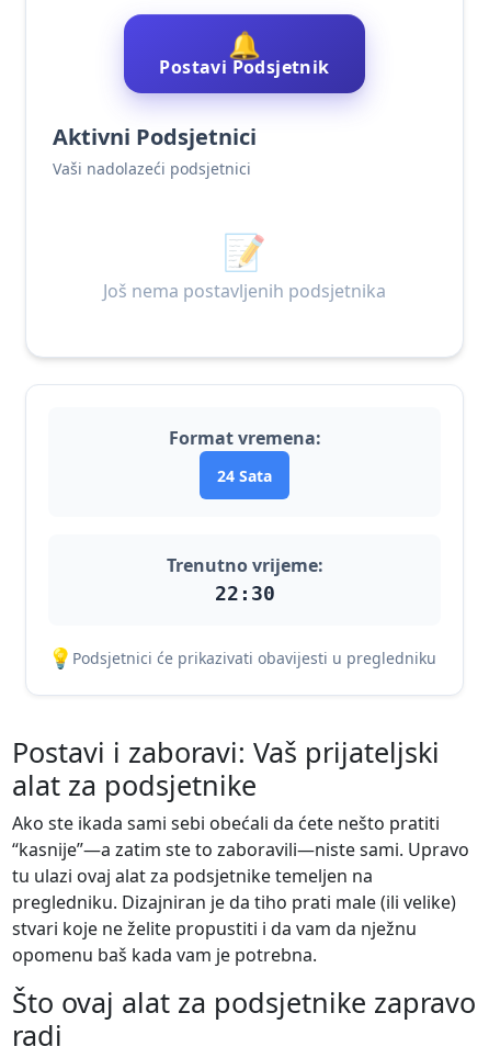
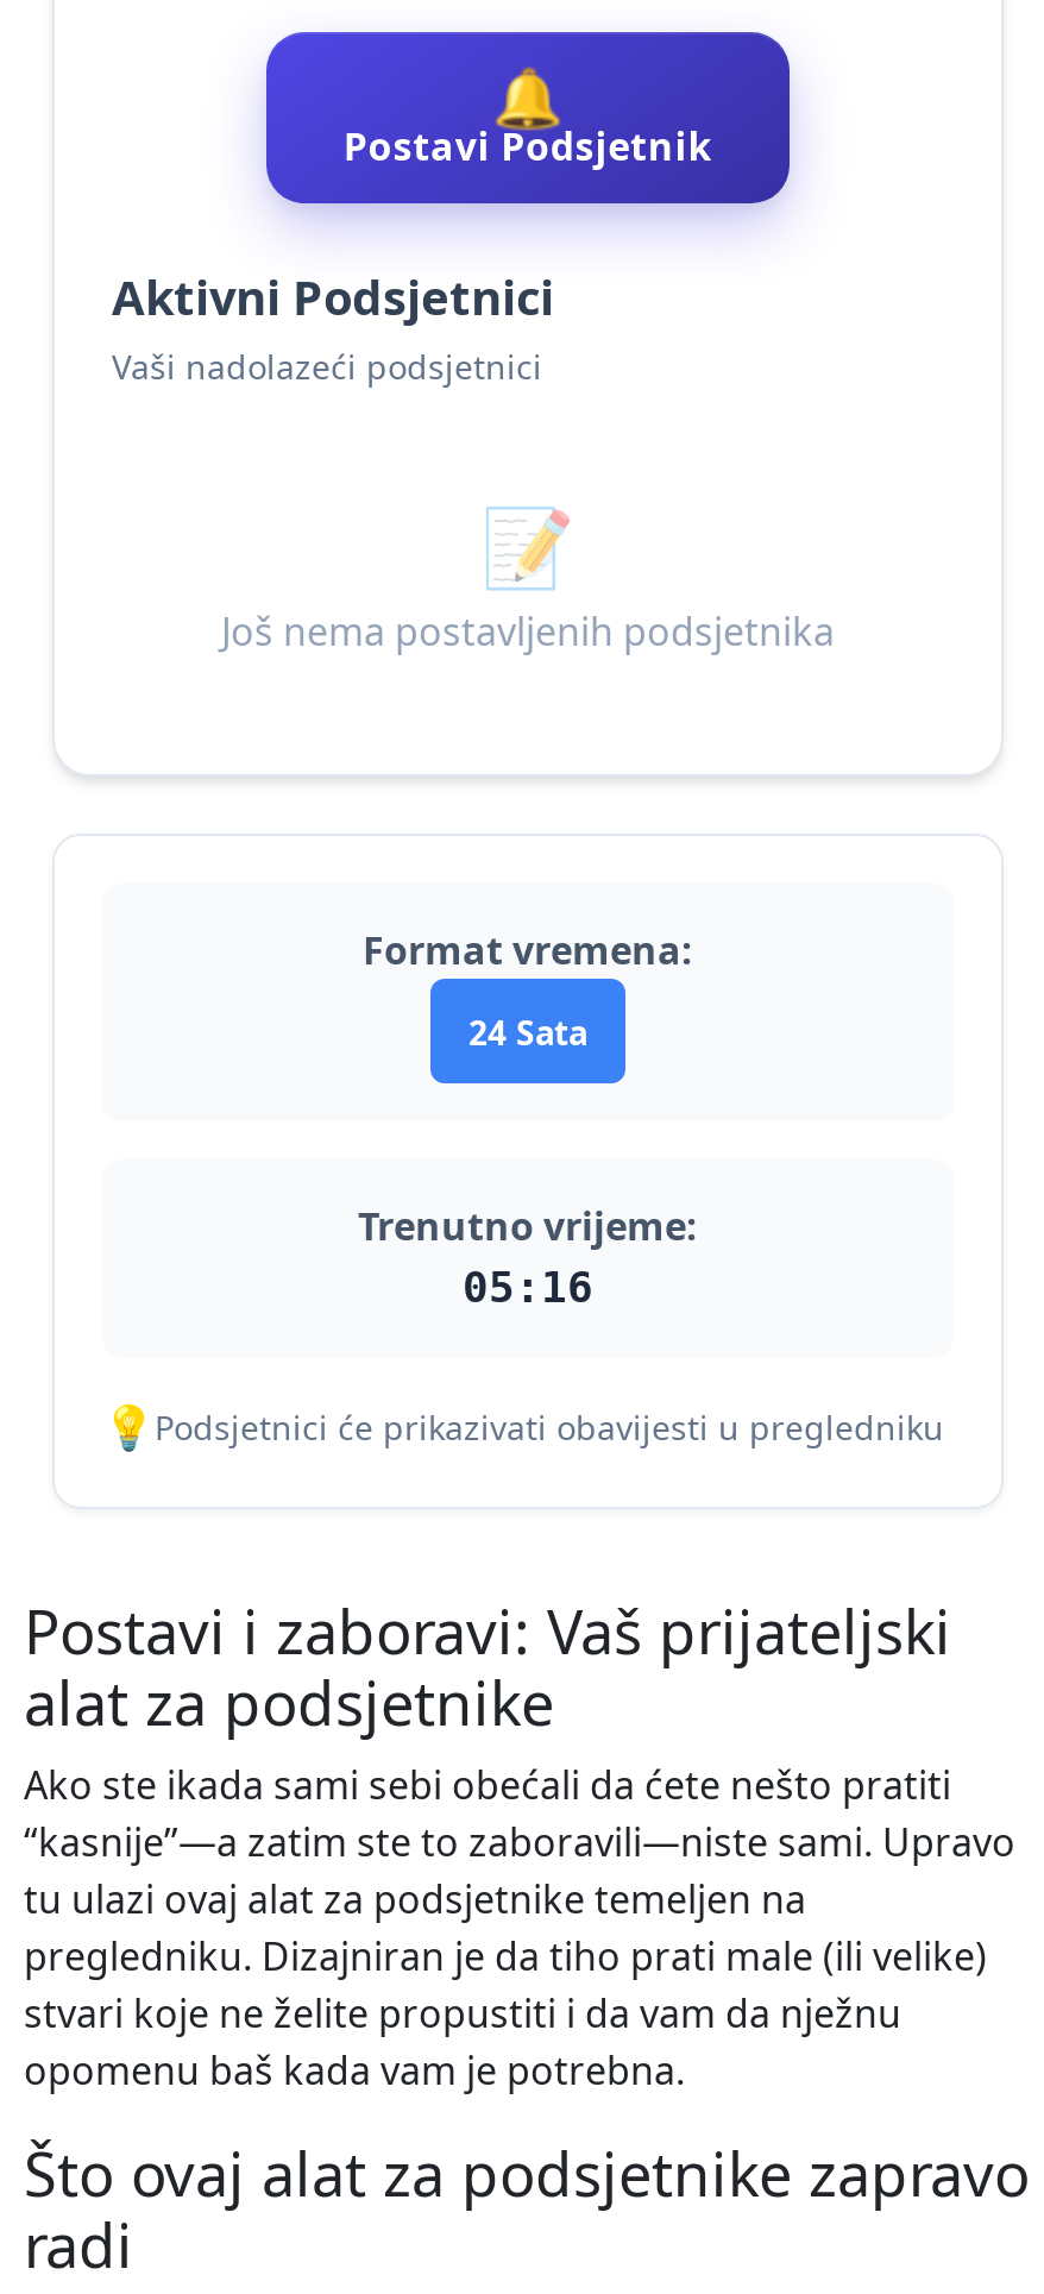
[214,582,275,605] 22:30 -> [463,1262,593,1312] 05:16

